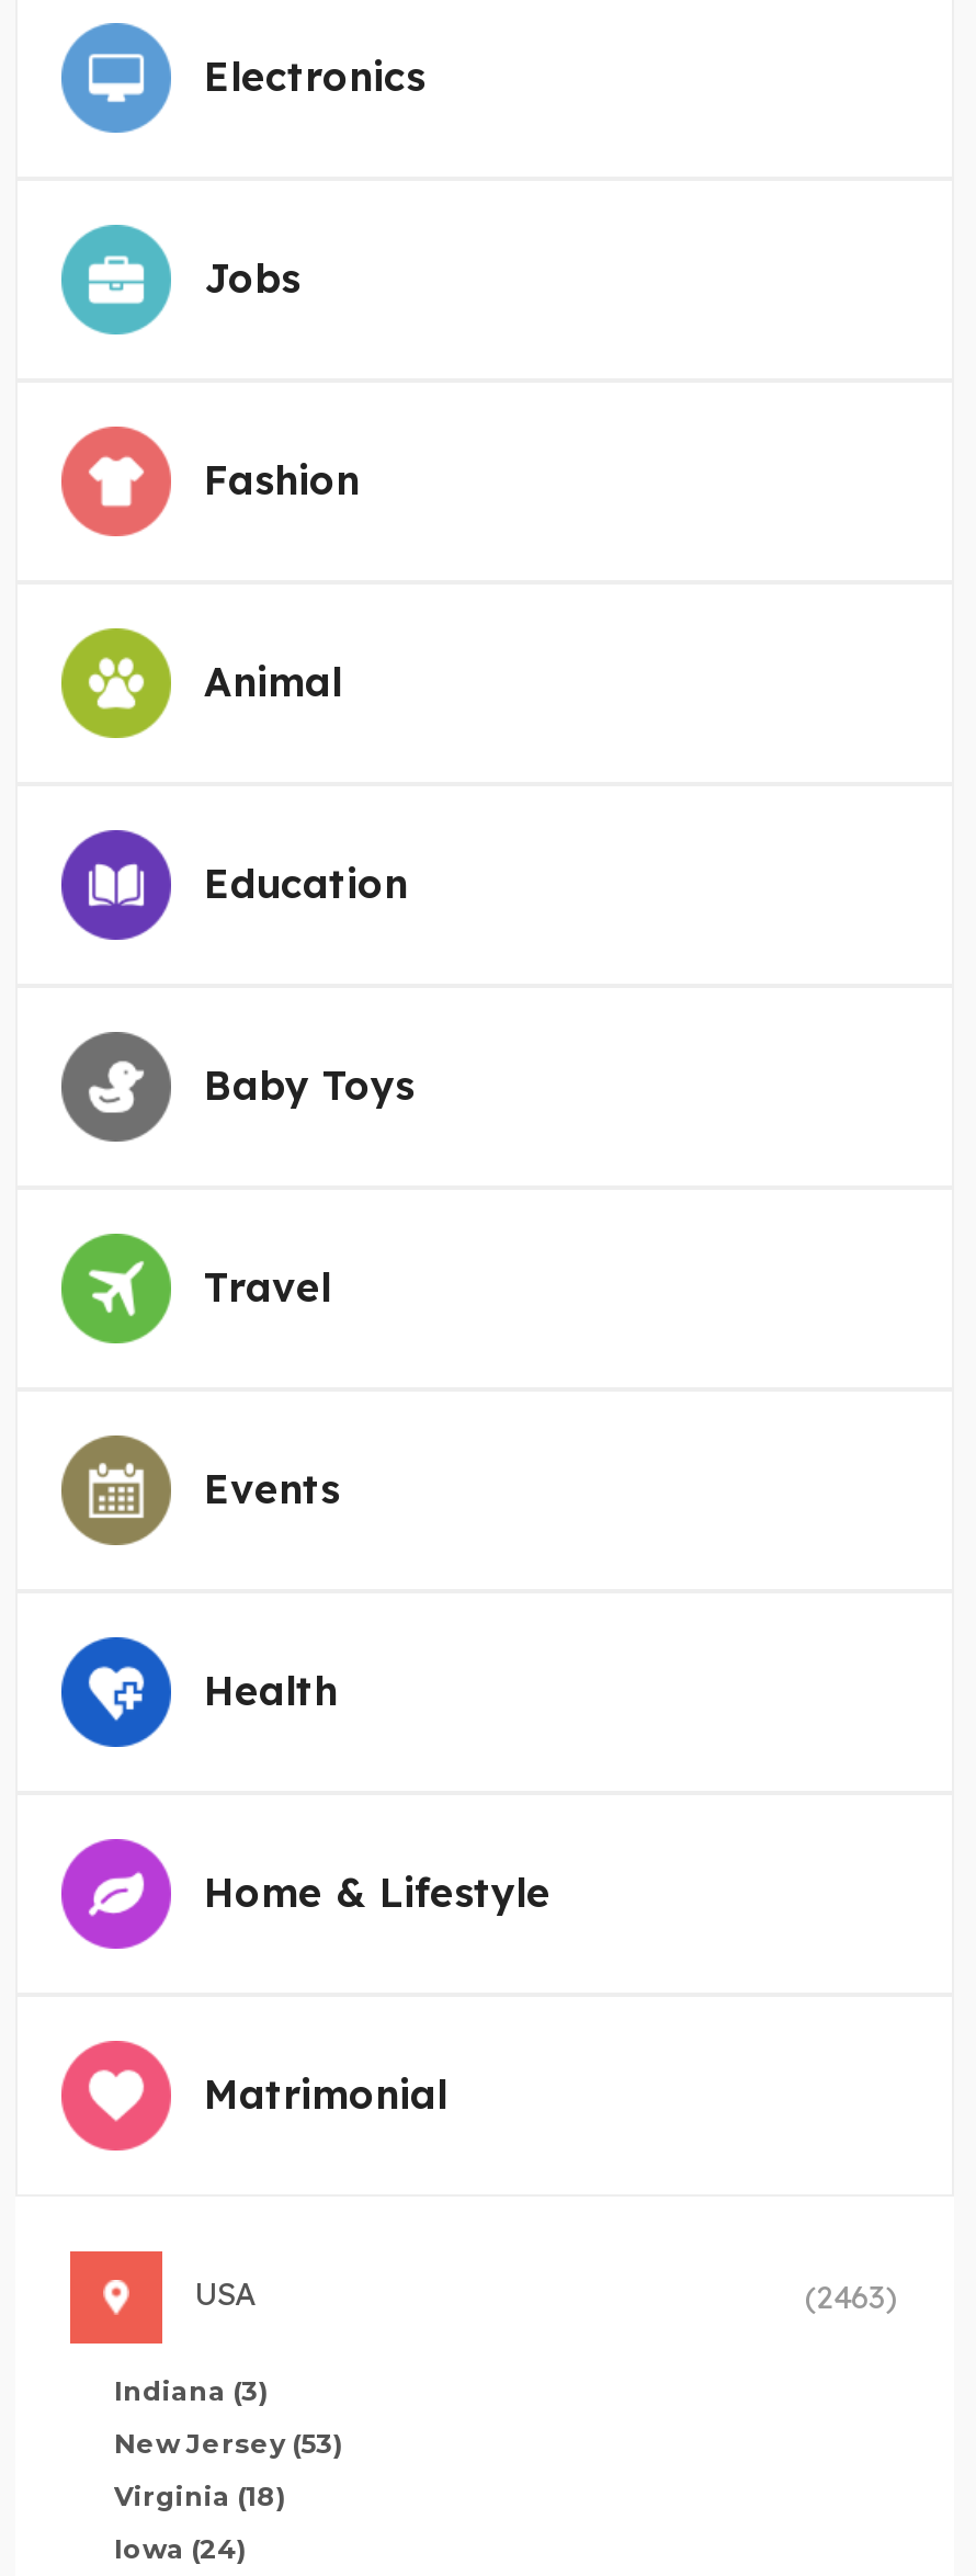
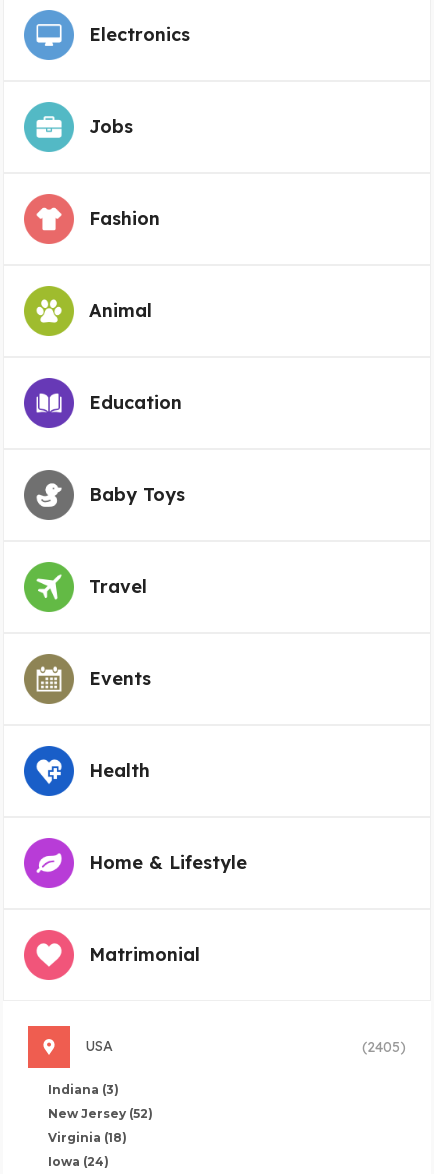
[805,2277,899,2317] (2463) -> [362,1038,406,1056] (2405)
[114,2426,344,2459] New Jersey (53) -> [48,1106,153,1121] New Jersey (52)

